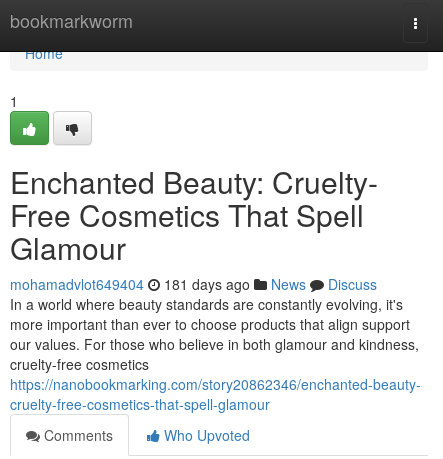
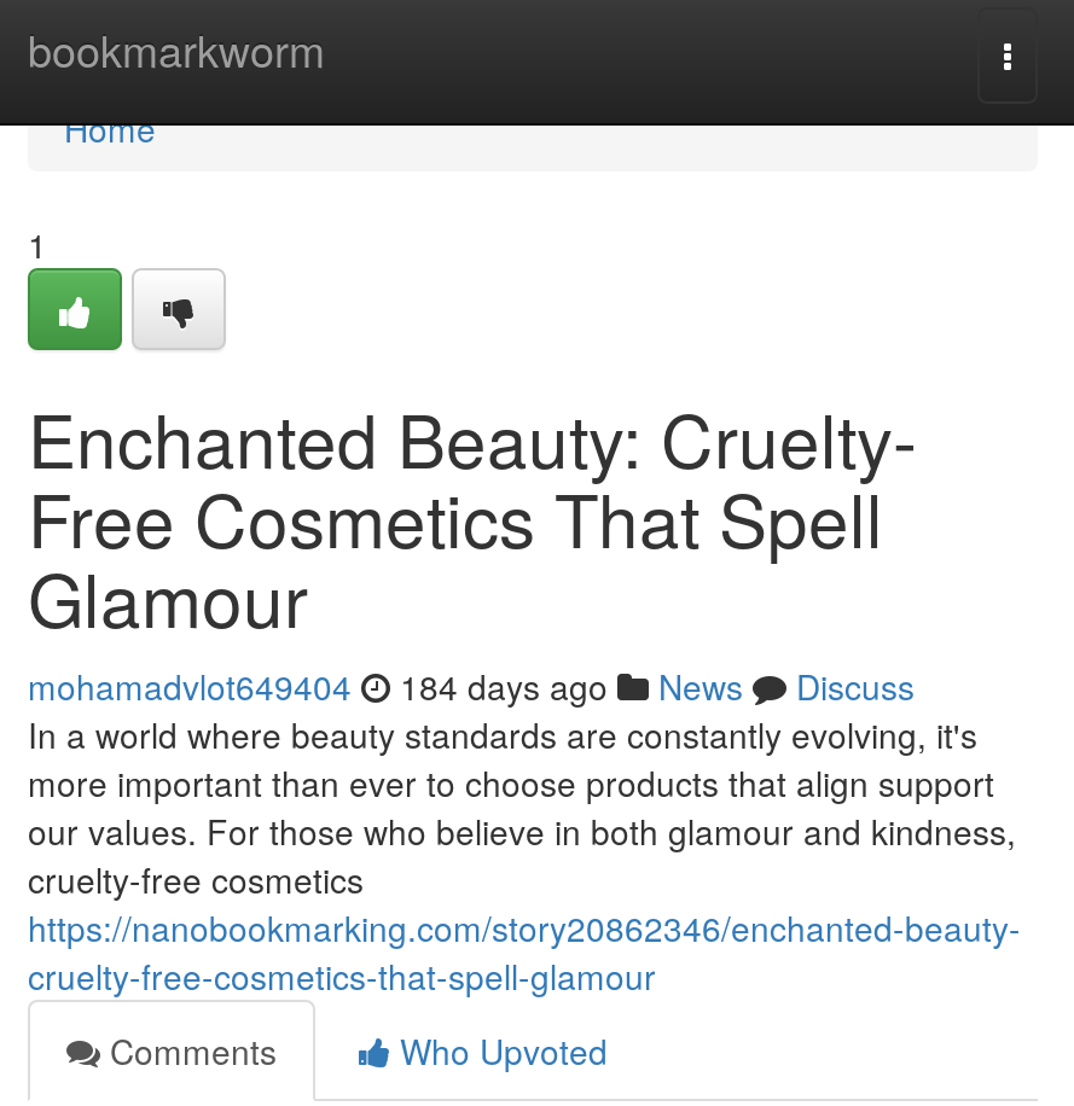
[10,274,377,294] mohamadvlot649404 181 days ago News Discuss -> [28,662,915,710] mohamadvlot649404 184 days ago News Discuss

